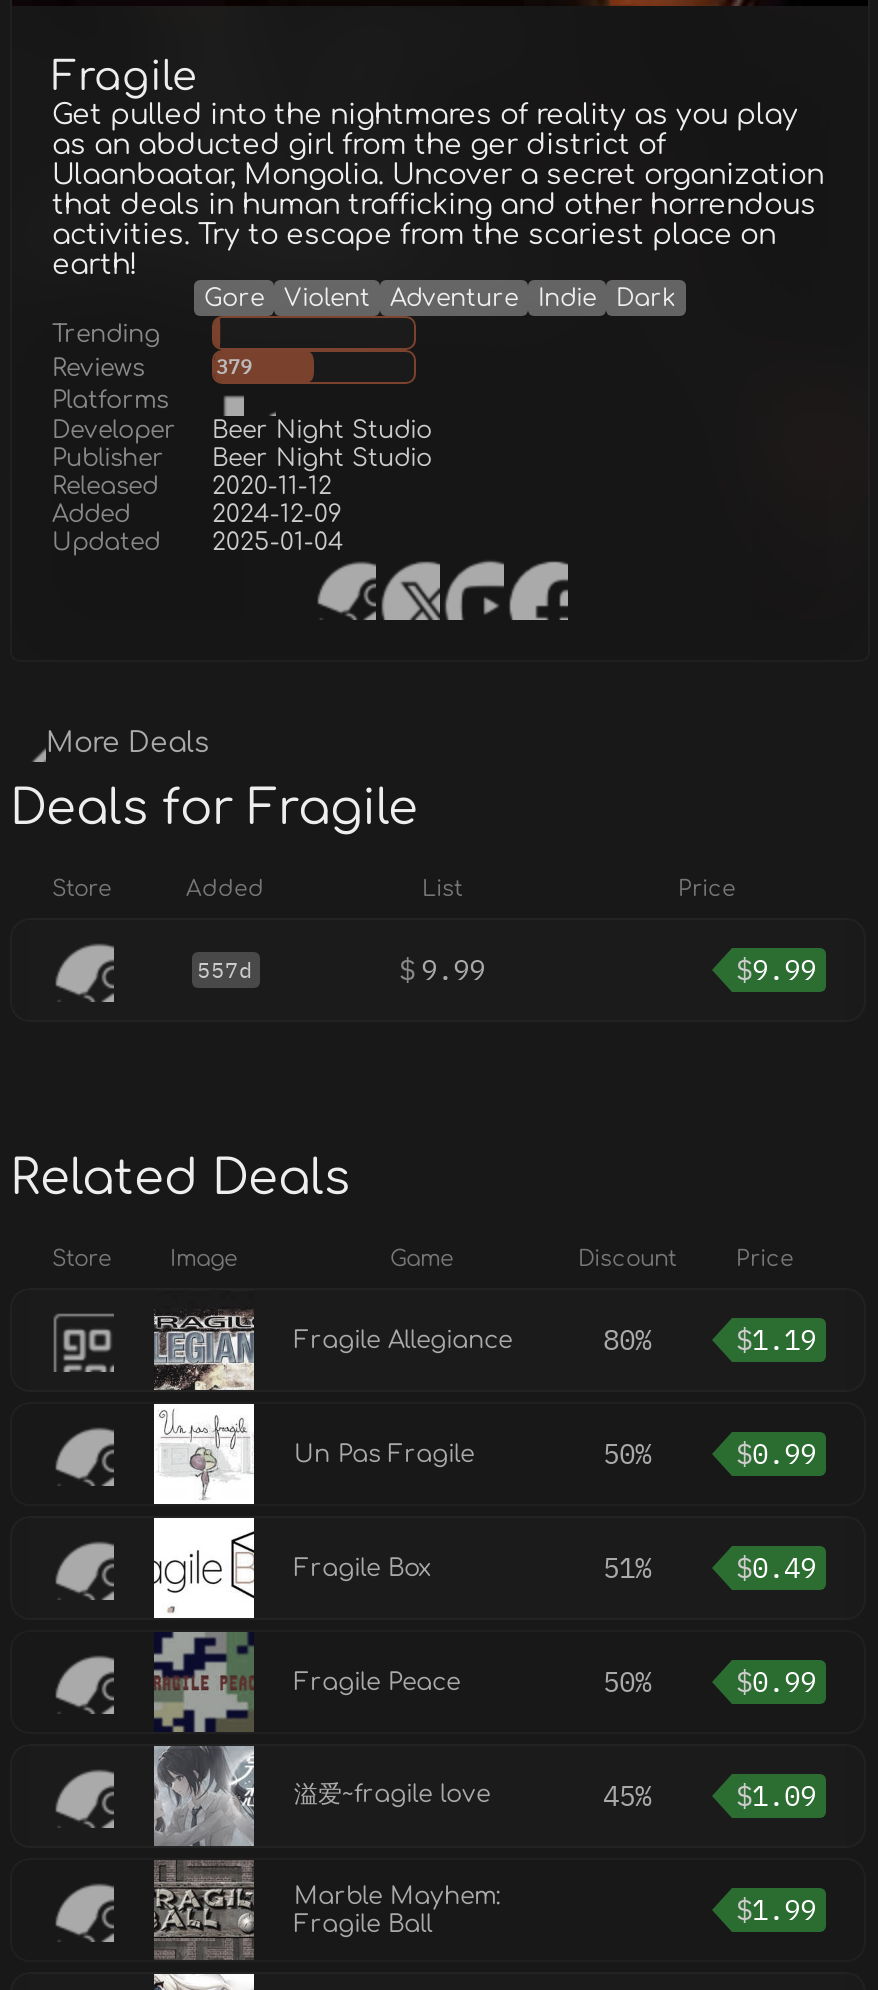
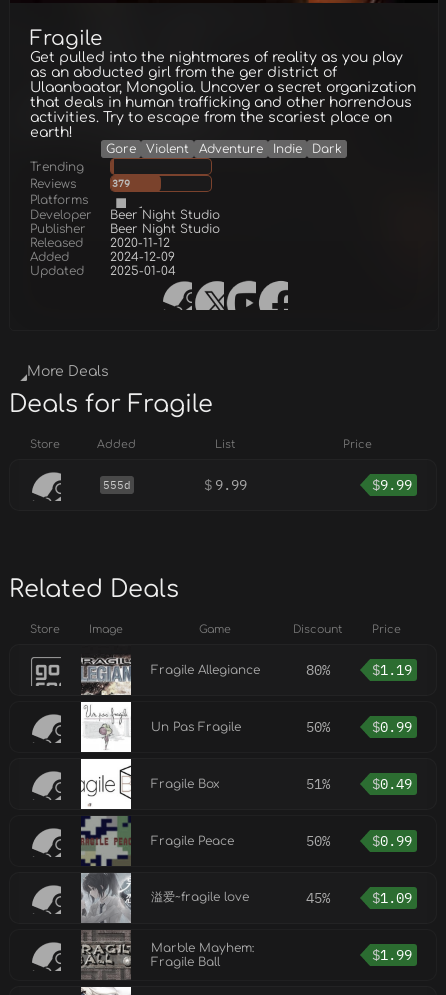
[197,956,253,984] 557d -> [102,478,130,492] 555d

